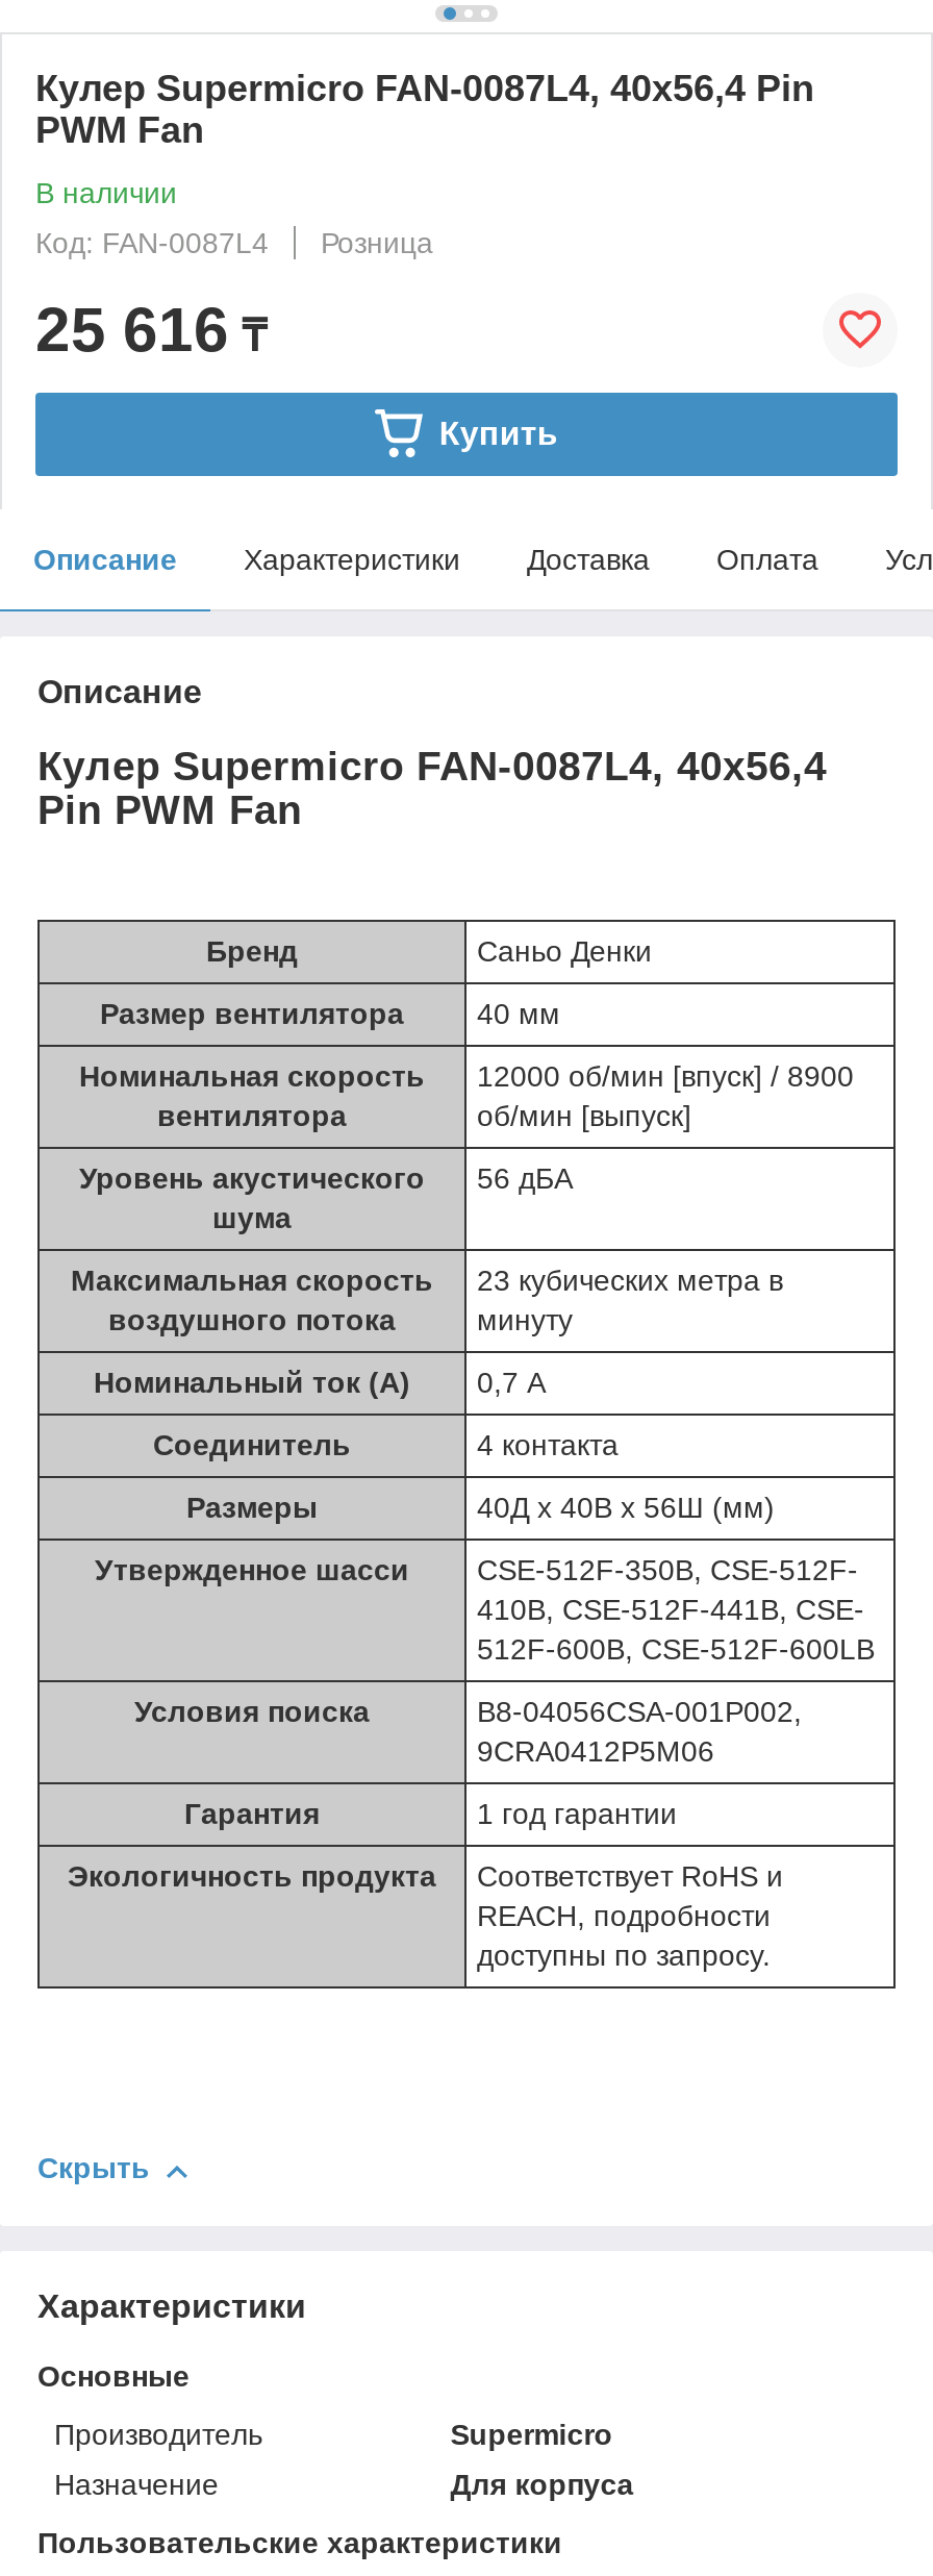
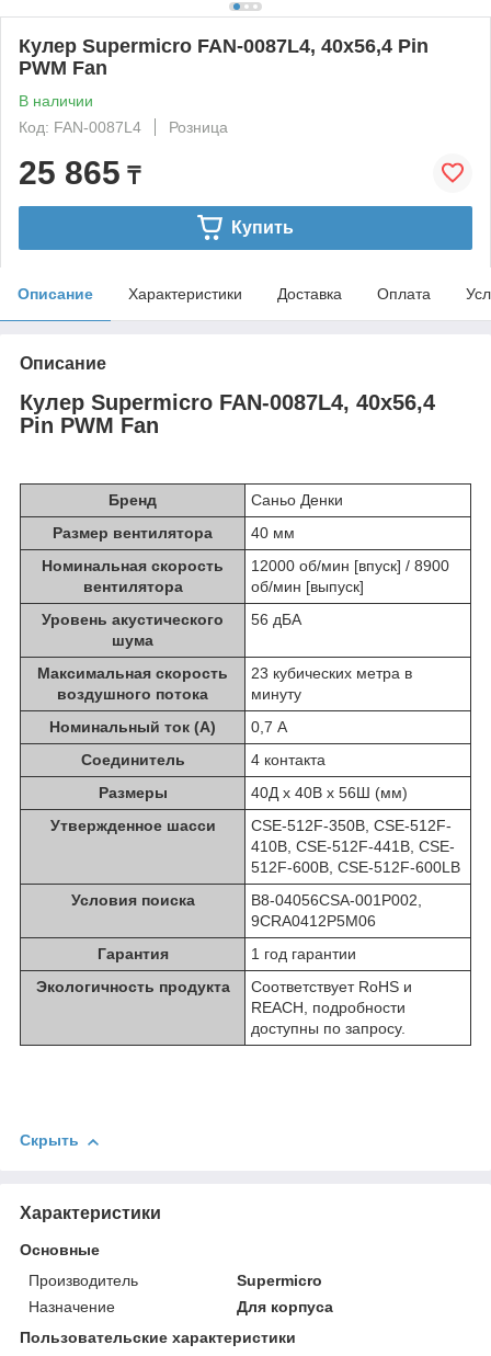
[35,294,267,363] 25 616 ₸ -> [19,154,140,191] 25 865 ₸

